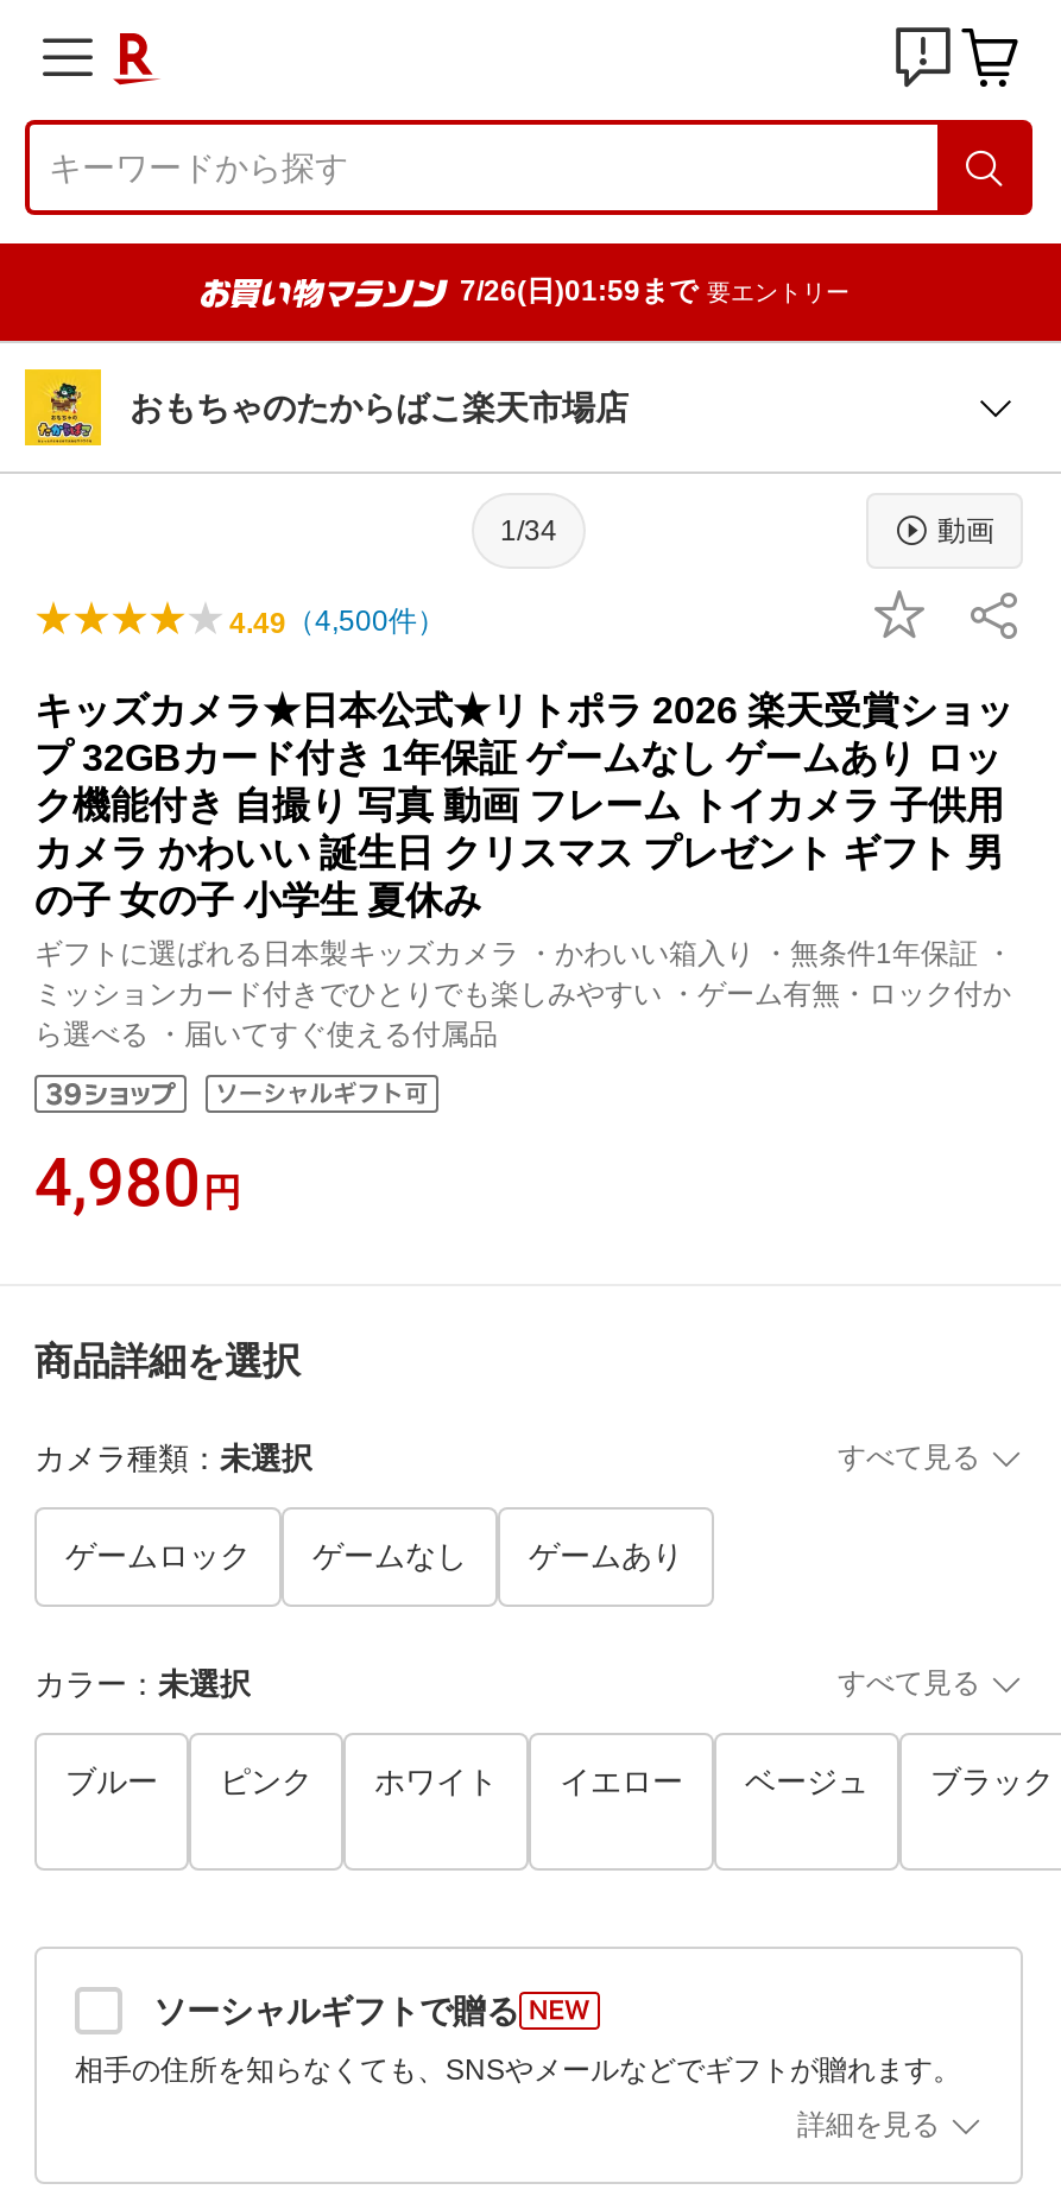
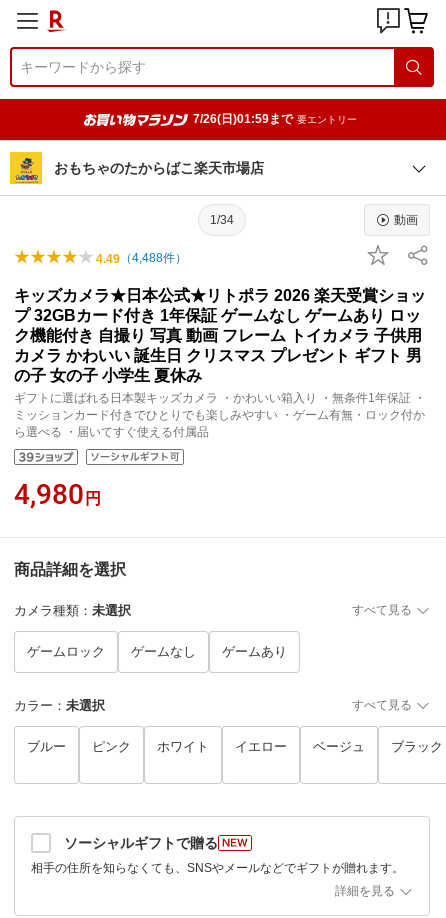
[229,605,446,640] 4.49（4,500件） -> [96,251,187,266] 4.49（4,488件）

